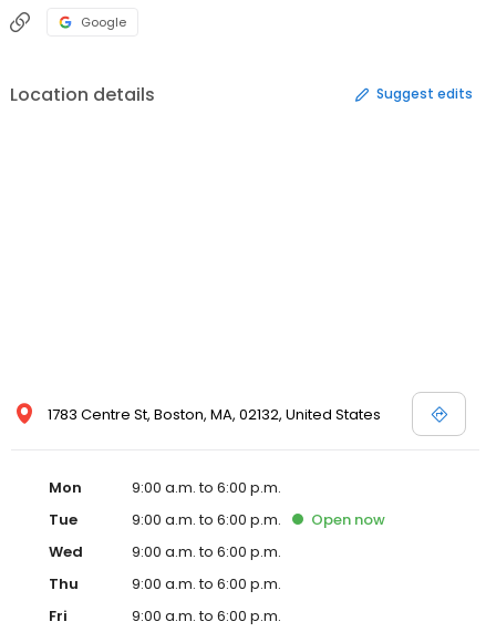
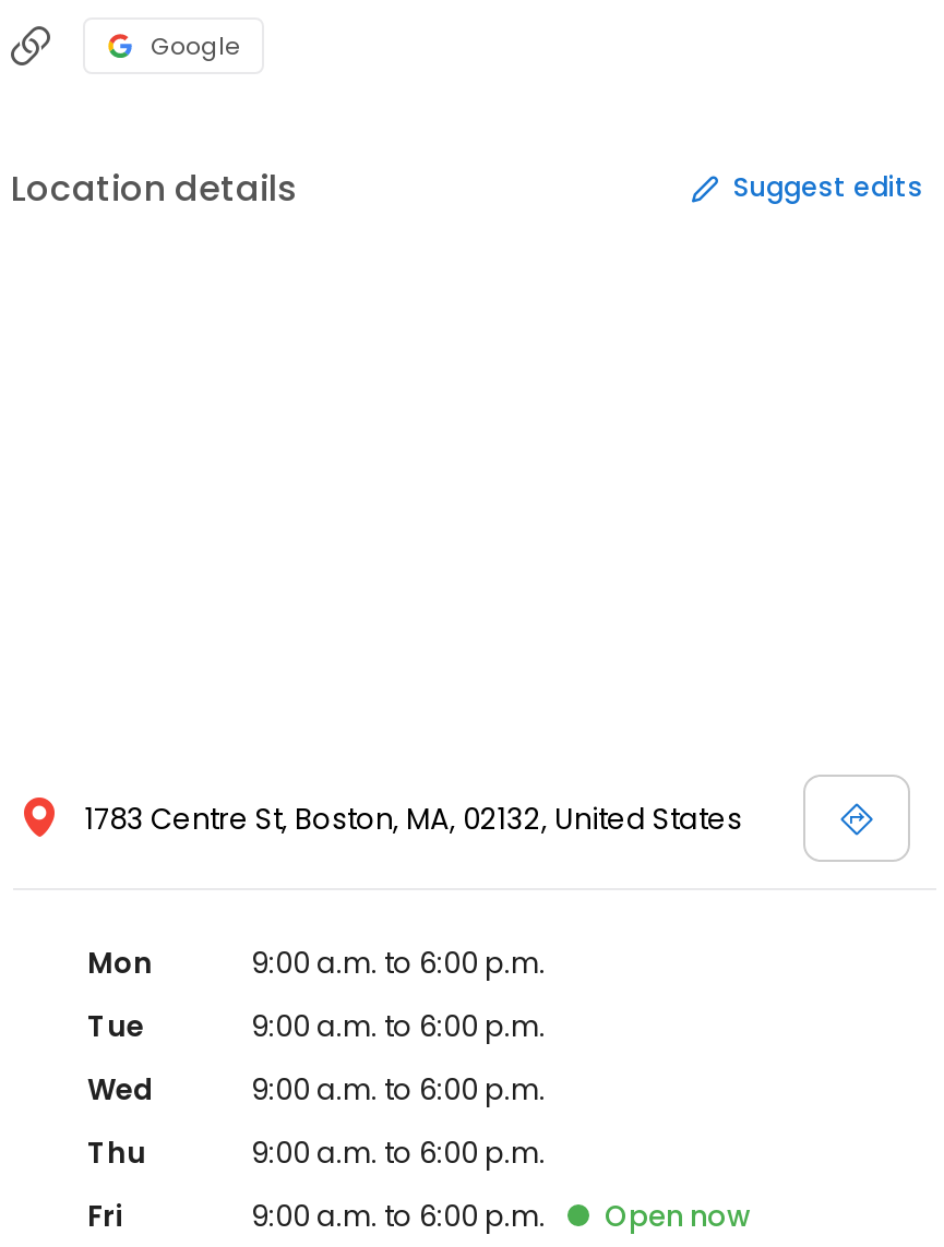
moved [311,509,385,530] -> [605,1196,751,1237]: Open now

